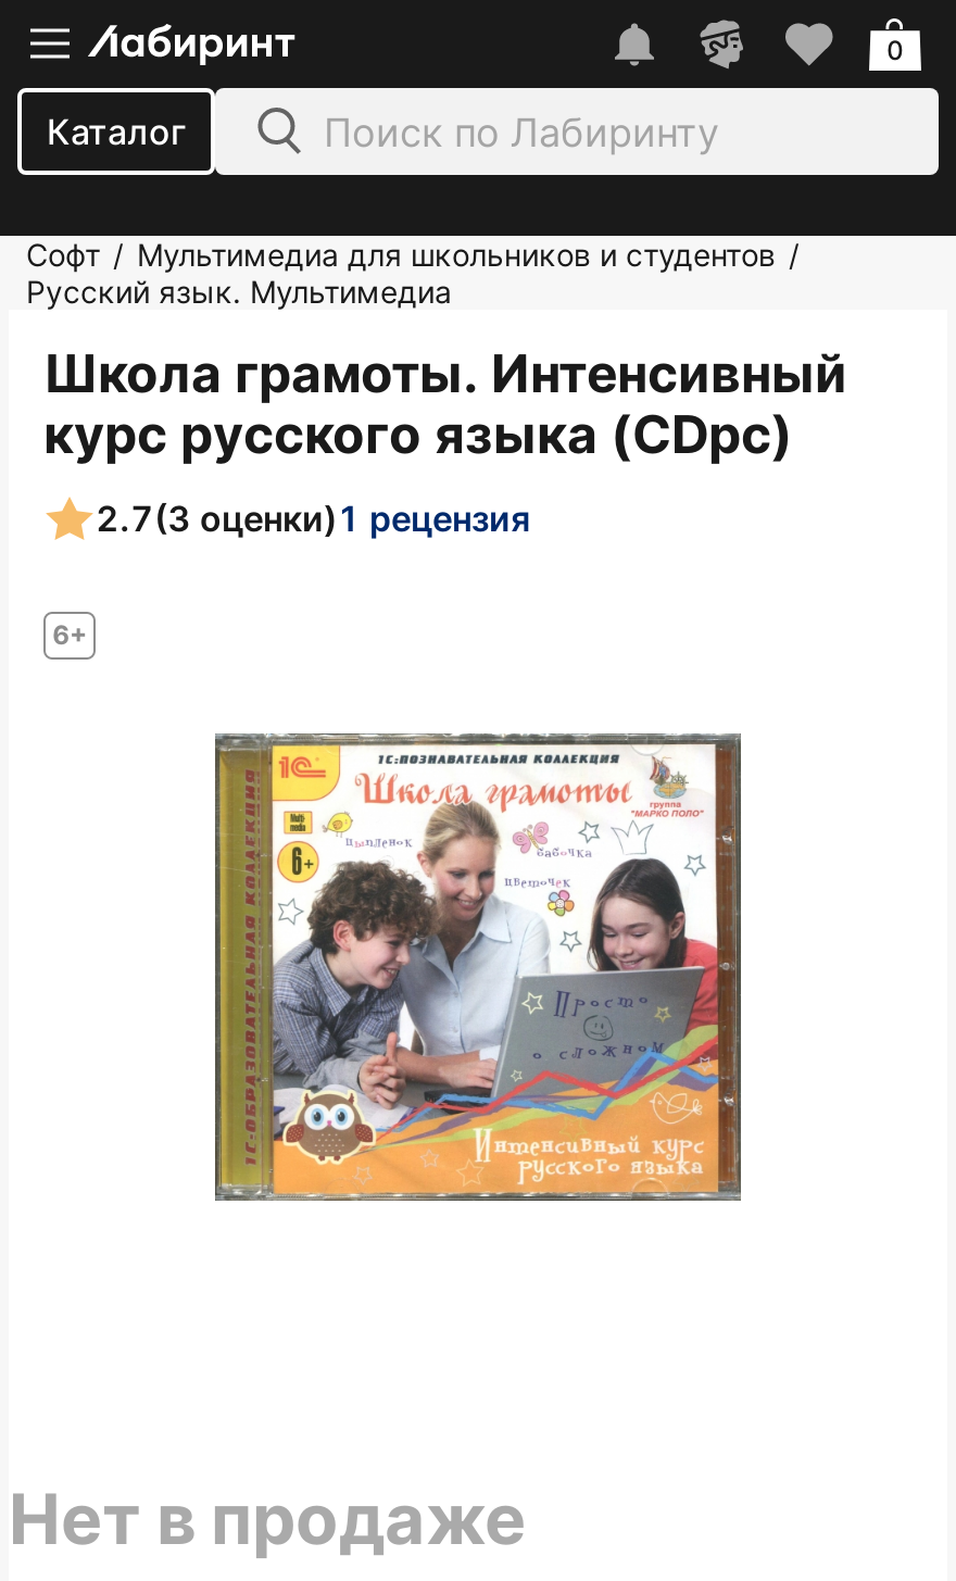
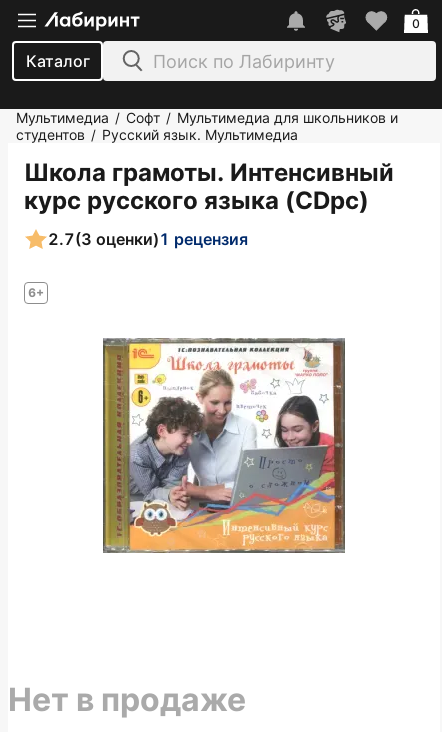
[26,236,800,310] Софт / Мультимедиа для школьников и студентов / | Русский язык. Мультимедиа -> [16,109,398,143] Мультимедиа / Софт / Мультимедиа для школьников и | студентов / Русский язык. Мультимедиа

